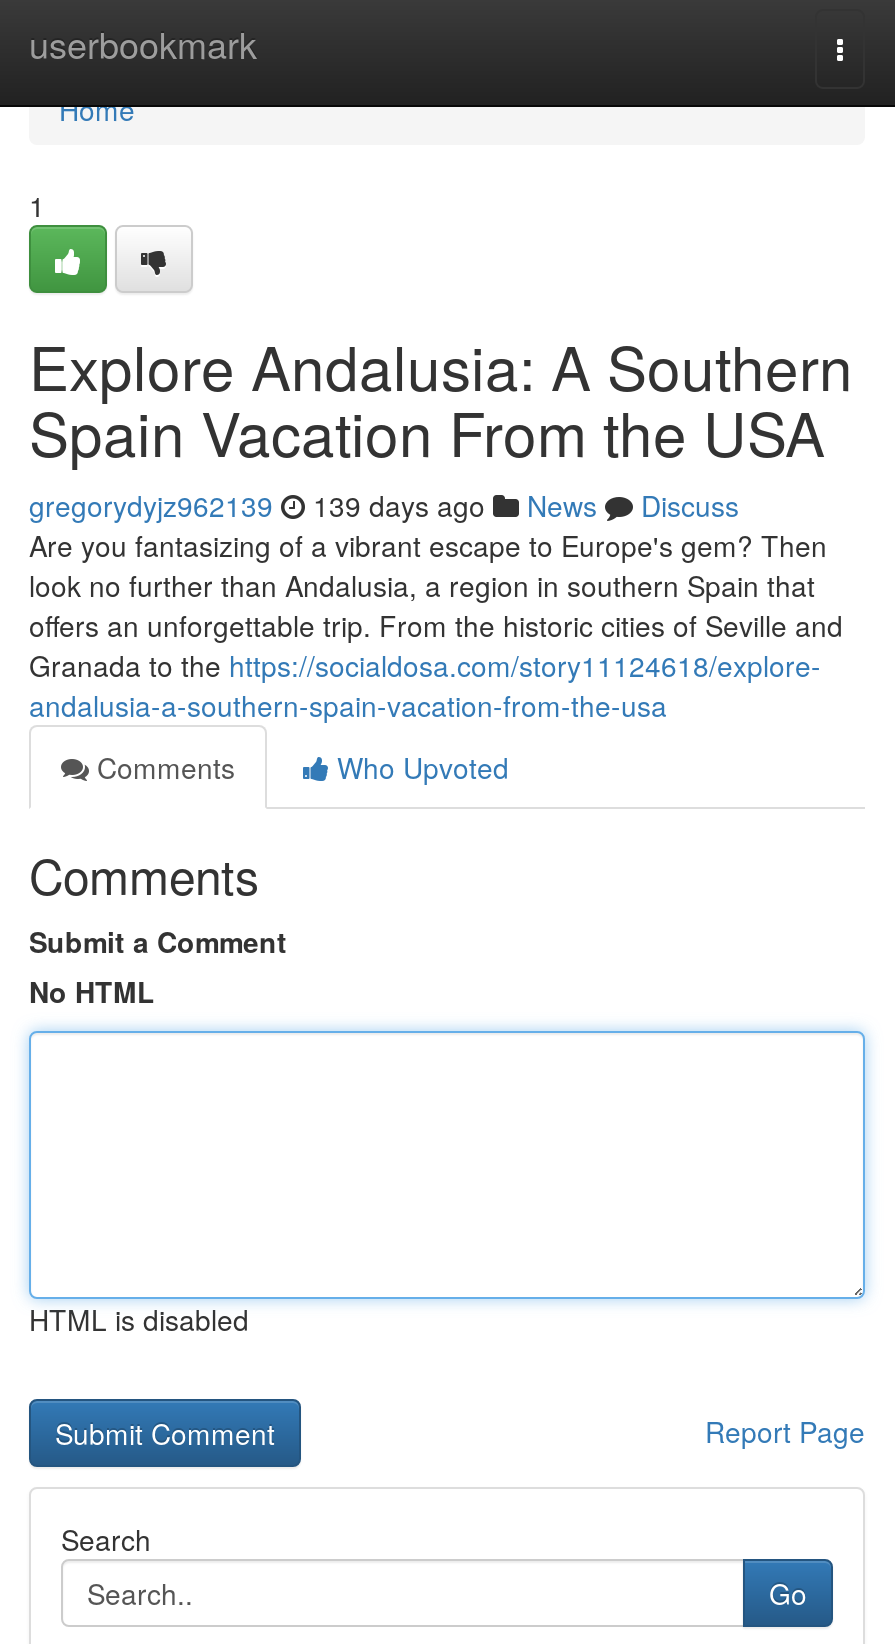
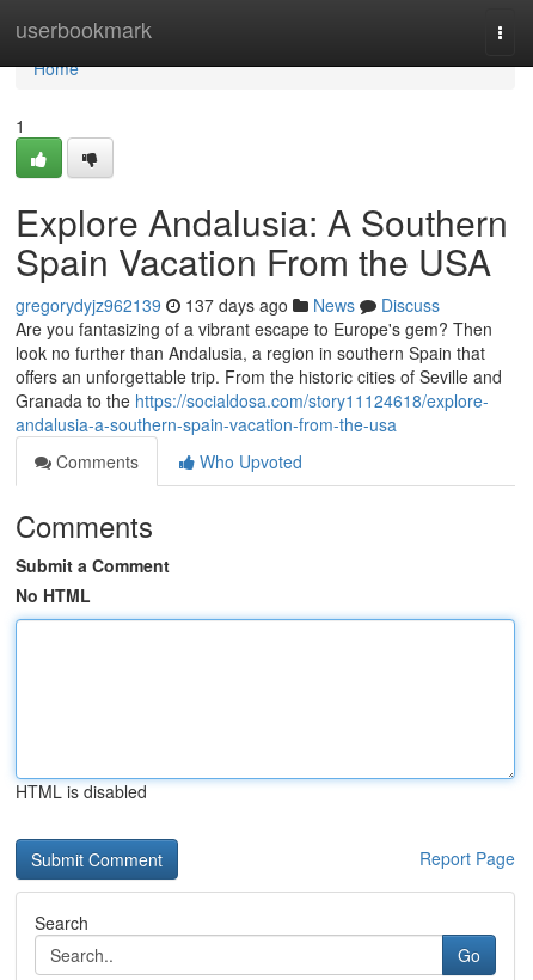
[29,485,739,525] gregorydyjz962139 139 days ago News Discuss -> [16,293,440,317] gregorydyjz962139 137 days ago News Discuss

